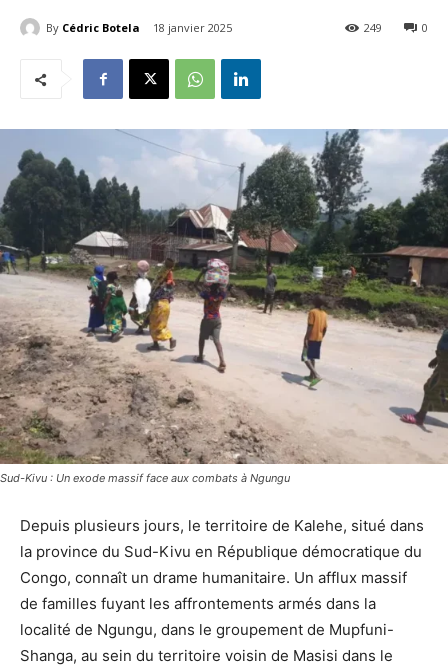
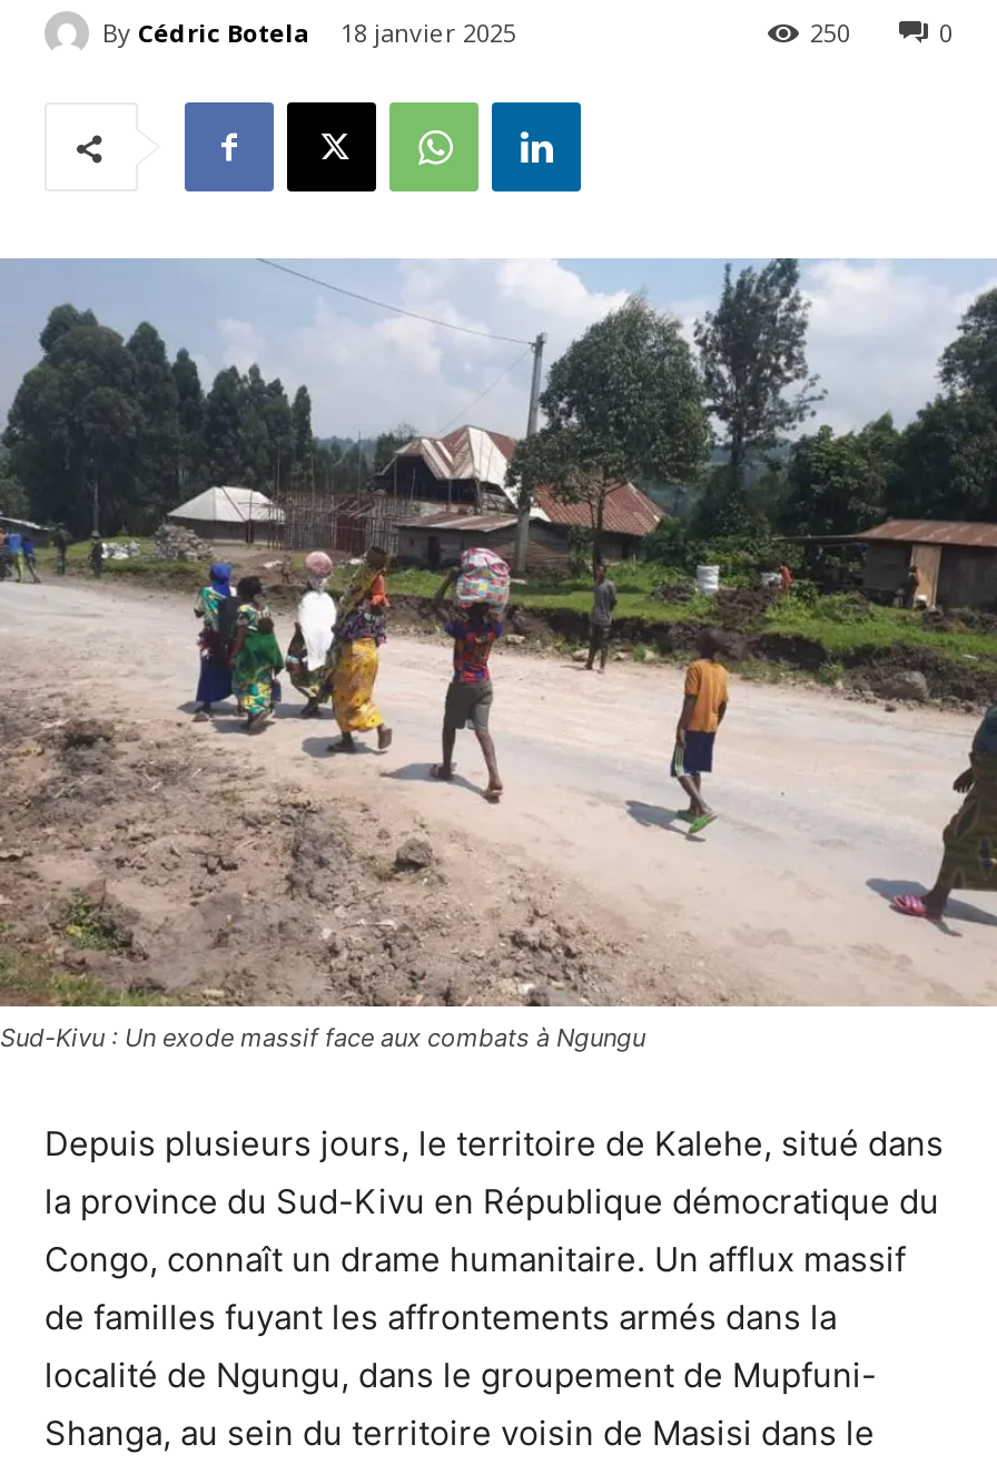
[364,20,382,35] 249 -> [810,16,850,49] 250

